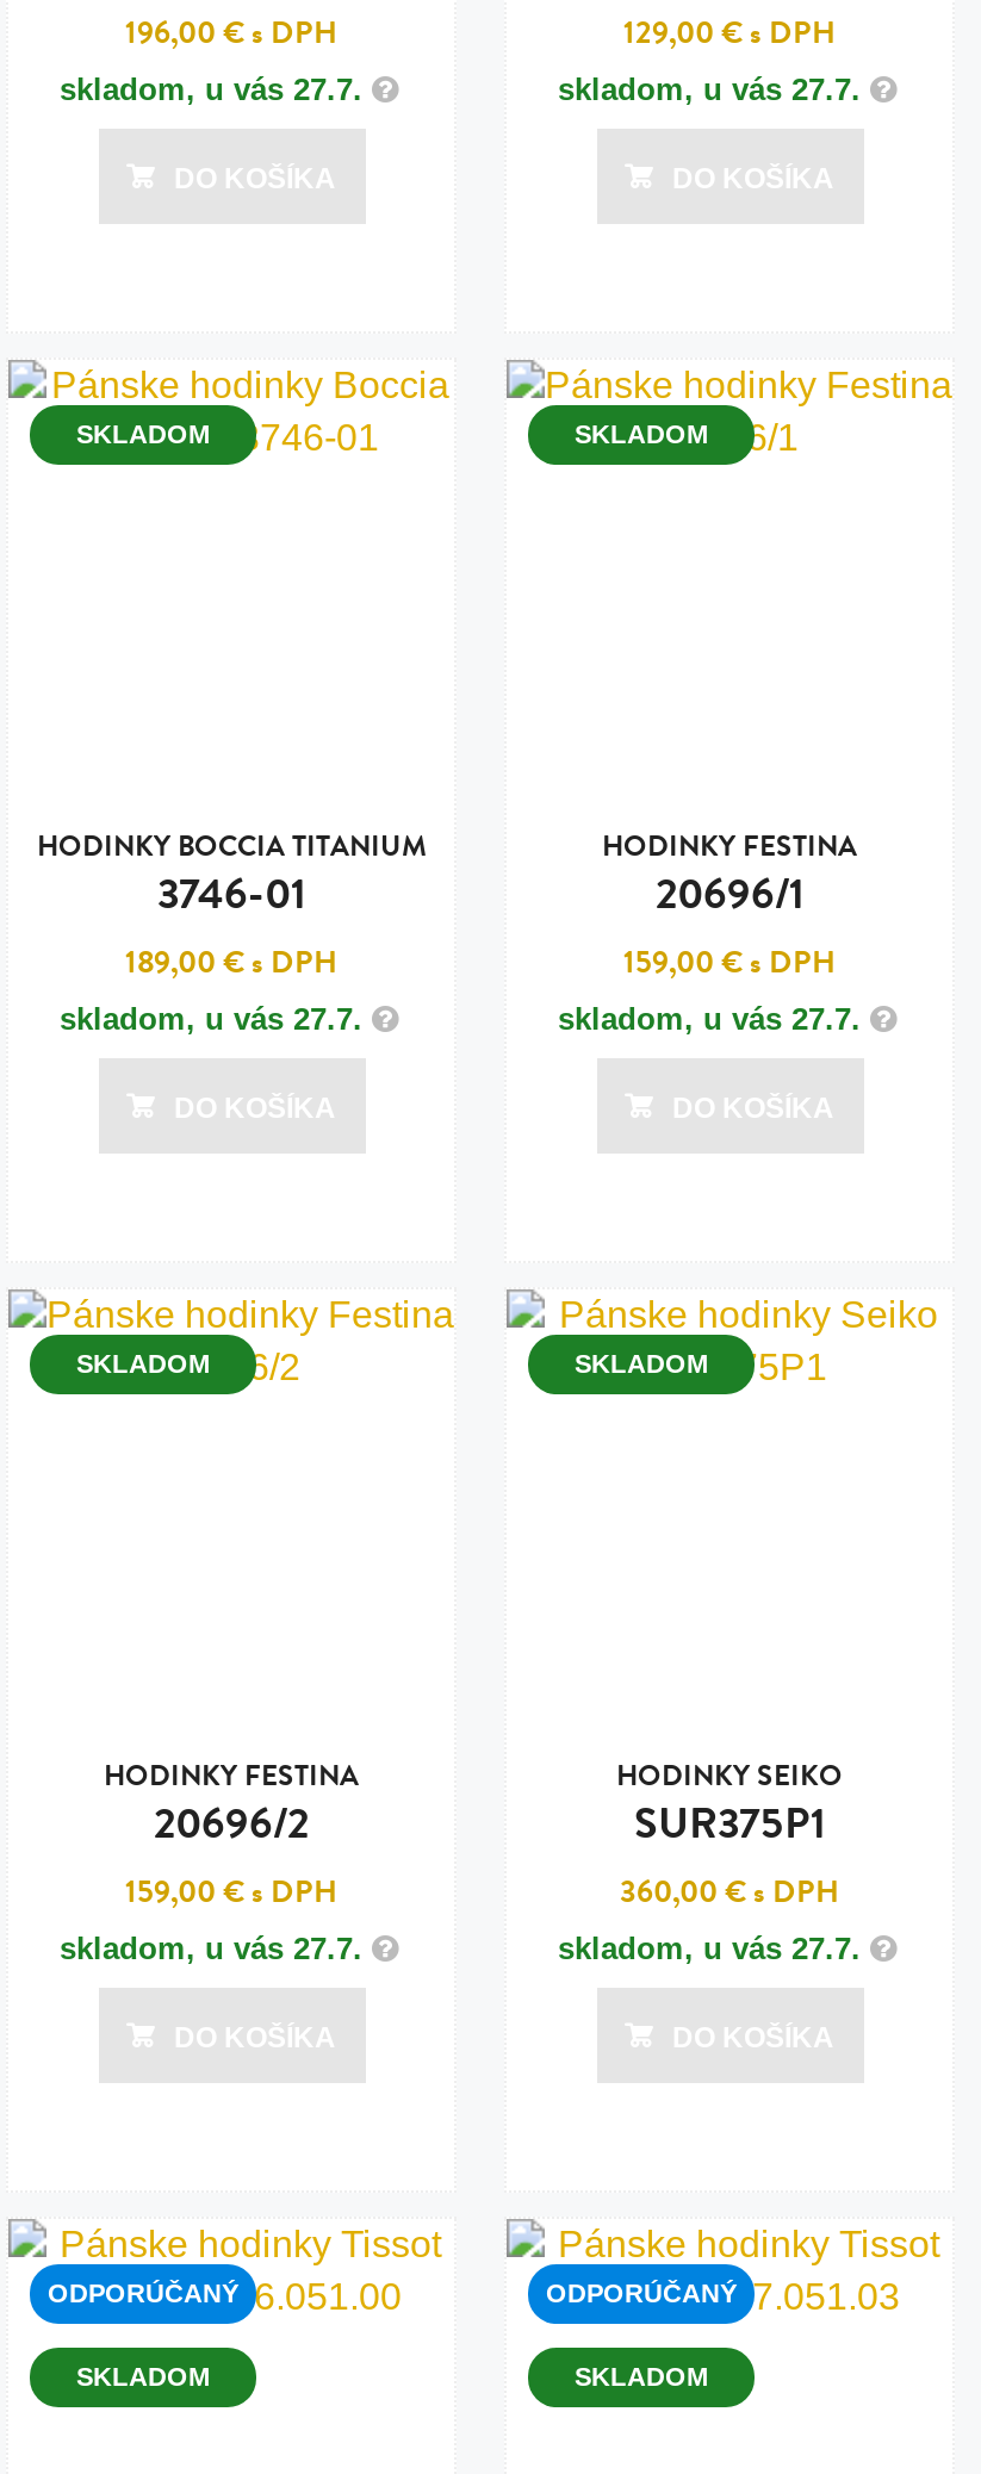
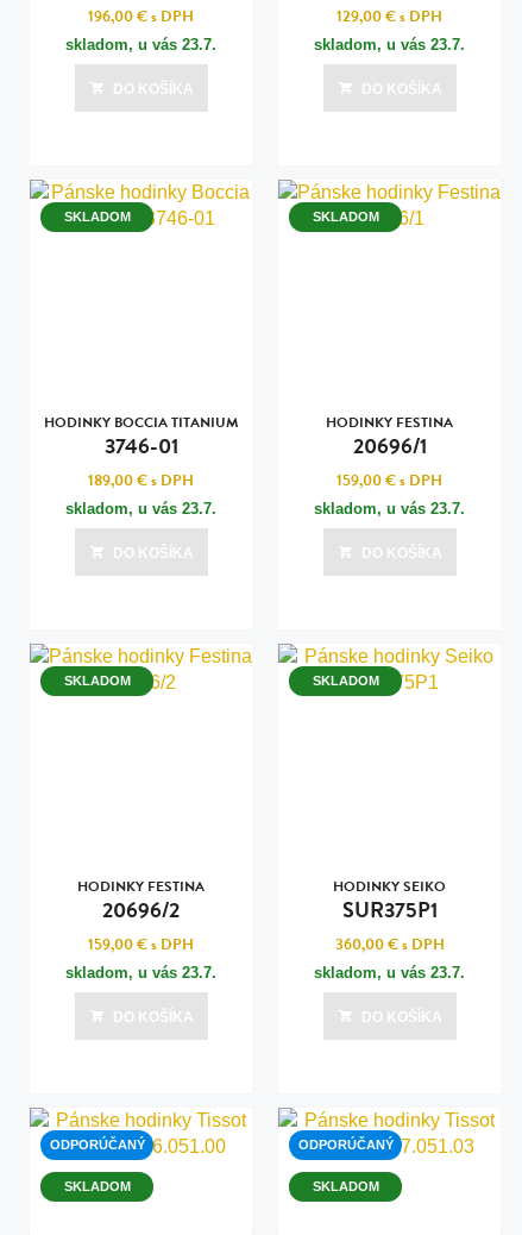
[60,72,362,107] skladom, u vás 27.7. -> [65,36,216,54] skladom, u vás 23.7.
[558,72,861,107] skladom, u vás 27.7. -> [314,36,465,54] skladom, u vás 23.7.
[60,1001,362,1037] skladom, u vás 27.7. -> [65,500,216,518] skladom, u vás 23.7.
[558,1001,861,1037] skladom, u vás 27.7. -> [314,500,465,518] skladom, u vás 23.7.
[60,1931,362,1966] skladom, u vás 27.7. -> [65,964,216,982] skladom, u vás 23.7.
[558,1931,861,1966] skladom, u vás 27.7. -> [314,964,465,982] skladom, u vás 23.7.

